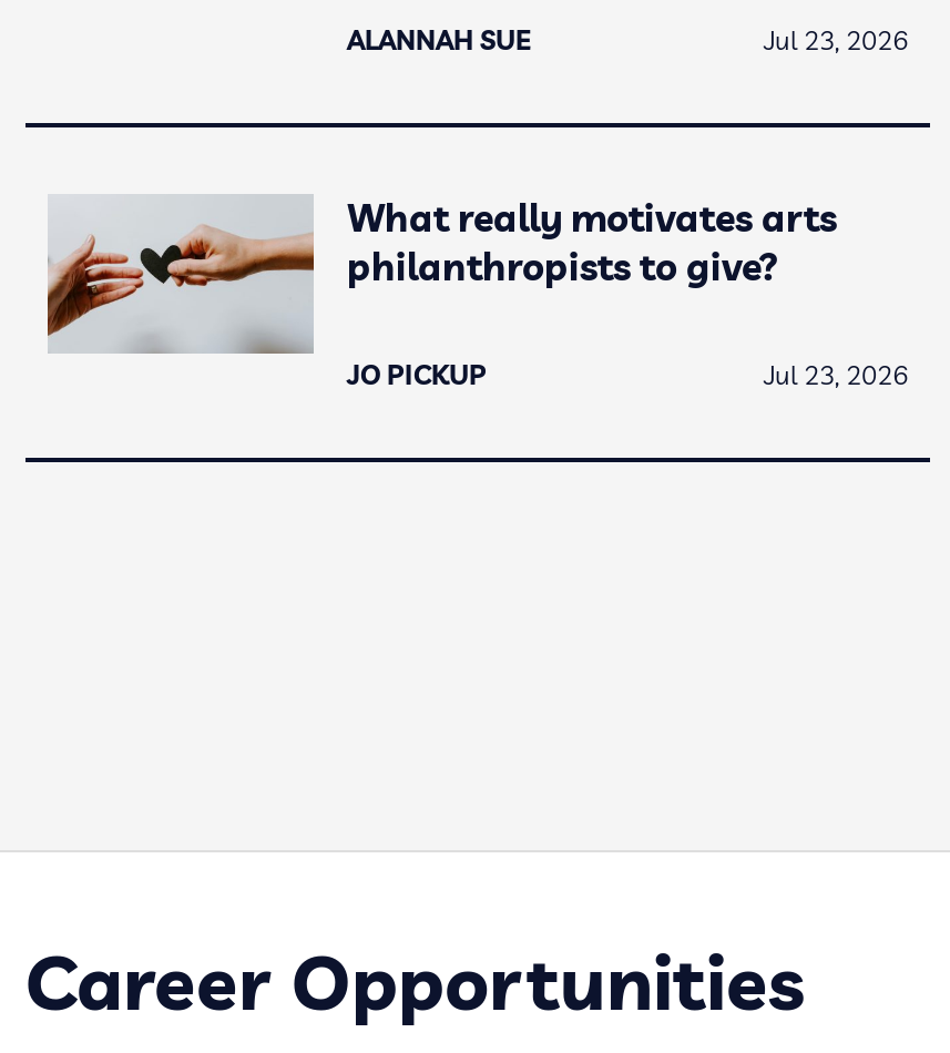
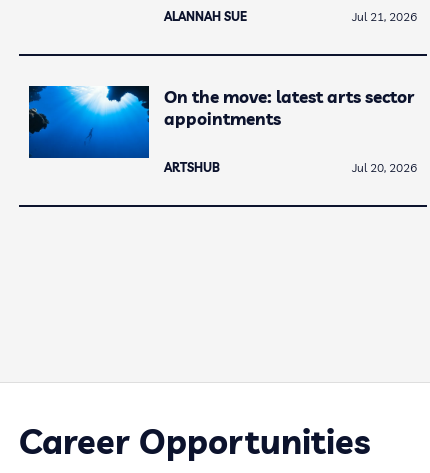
[764,23,908,57] Jul 23, 2026 -> [352,9,417,24] Jul 21, 2026
[45,194,837,356] [image] | What really motivates arts | philanthropists to give? -> [28,85,414,159] [image] | On the move: latest arts sector | appointments
[347,358,908,391] JO PICKUP | Jul 23, 2026 -> [164,160,417,175] ARTSHUB | Jul 20, 2026

